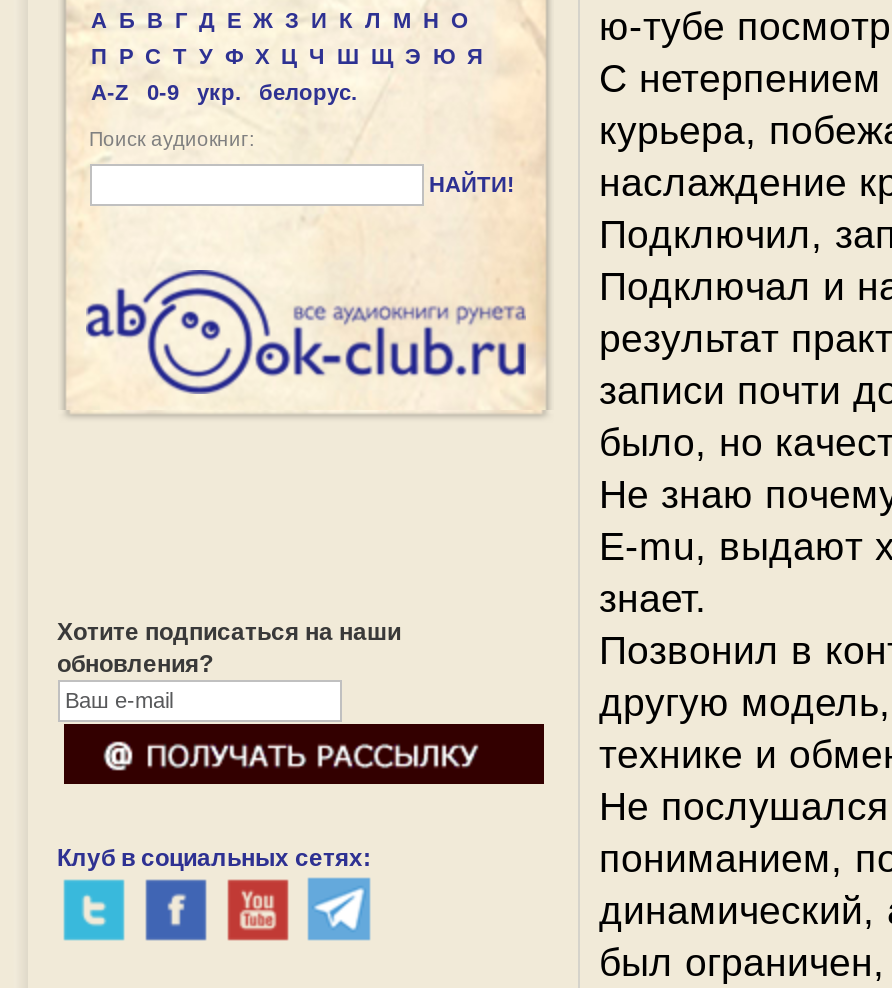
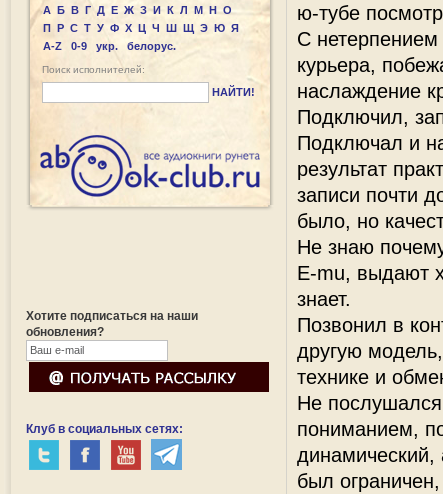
[89,128,255,150] Поиск аудиокниг: -> [41,64,144,75] Поиск исполнителей:

